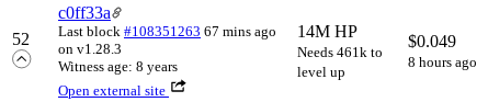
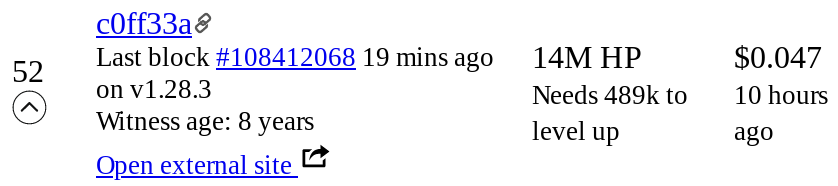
[58,23,276,40] Last block #108351263 67 mins ago -> [96,43,494,73] Last block #108412068 19 mins ago
[408,32,477,71] $0.049 | 8 hours ago -> [734,41,828,147] $0.047 | 10 hours | ago
[297,44,383,61] Needs 461k to -> [532,81,688,111] Needs 489k to

